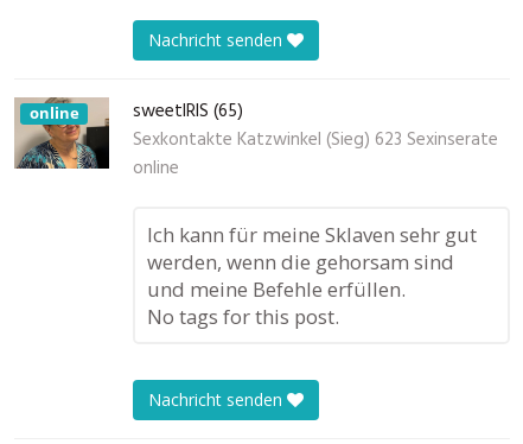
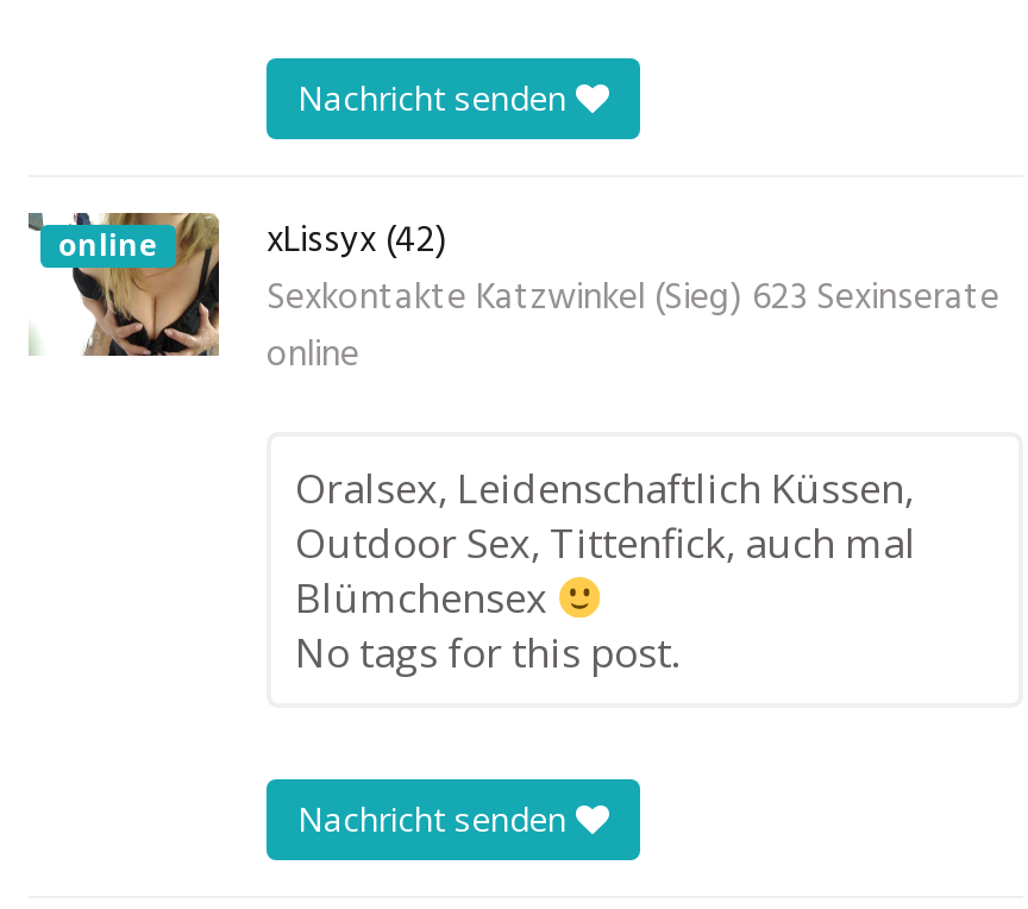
[14,97,243,170] [image] | sweetIRIS (65) -> [29,213,447,358] [image] | xLissyx (42)
[147,221,477,303] Ich kann für meine Sklaven sehr gut | werden, wenn die gehorsam sind | und meine Befehle erfüllen. -> [295,460,916,625] Oralsex, Leidenschaftlich Küssen, | Outdoor Sex, Tittenfick, auch mal | Blümchensex

